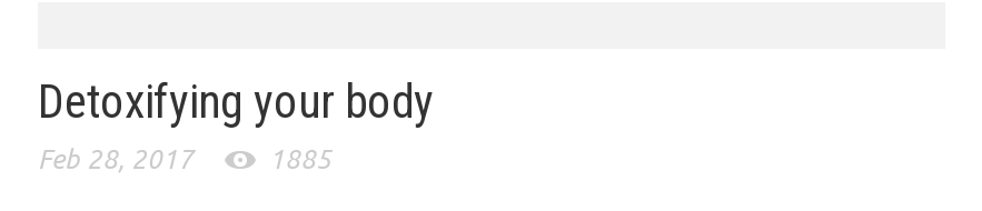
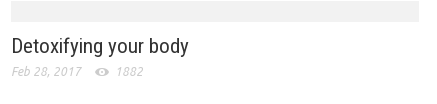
[269,144,331,173] 1885 -> [115,65,143,78] 1882

